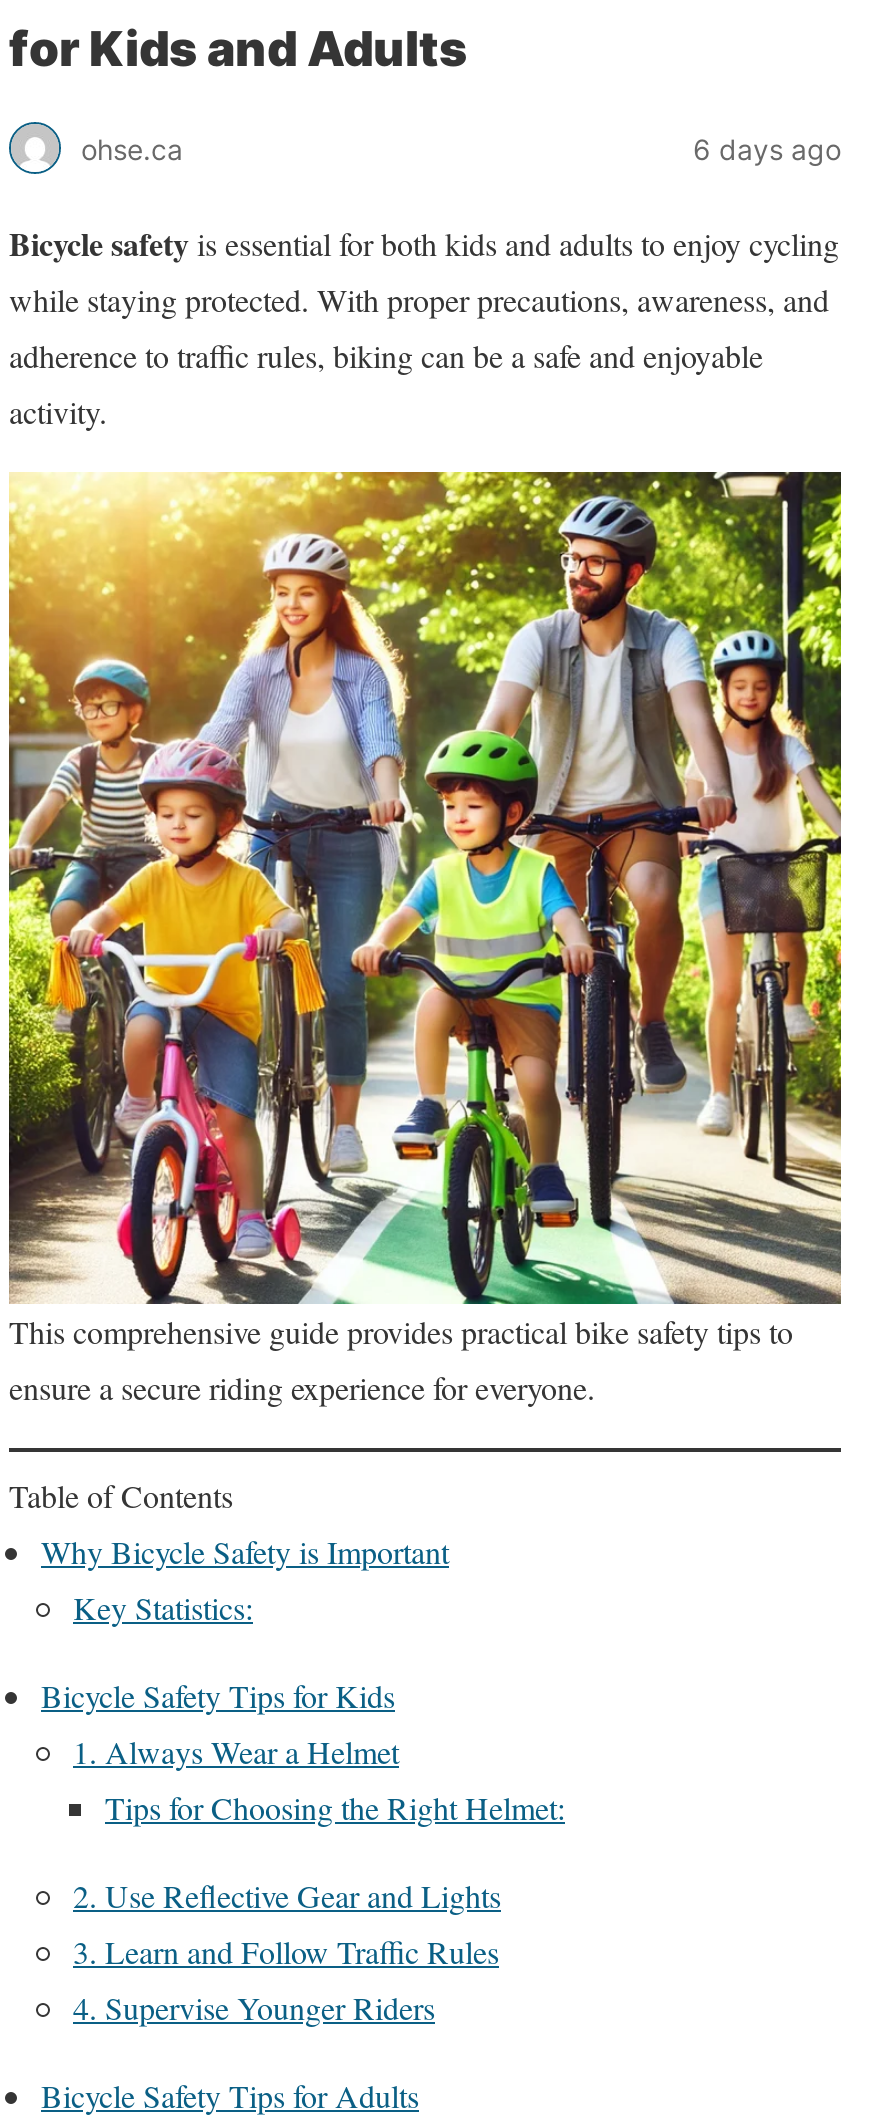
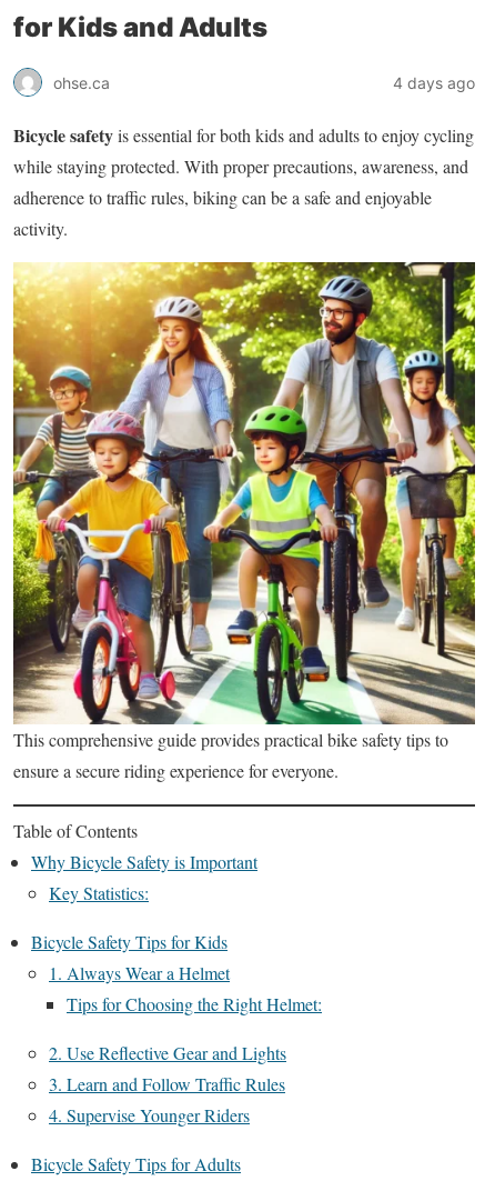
[693,131,841,165] 6 days ago -> [393,73,475,92] 4 days ago

